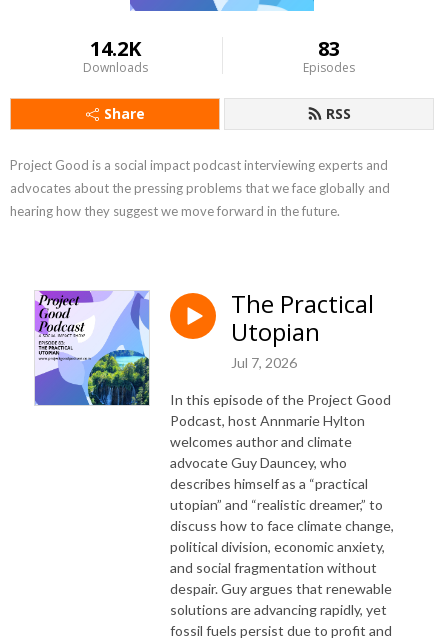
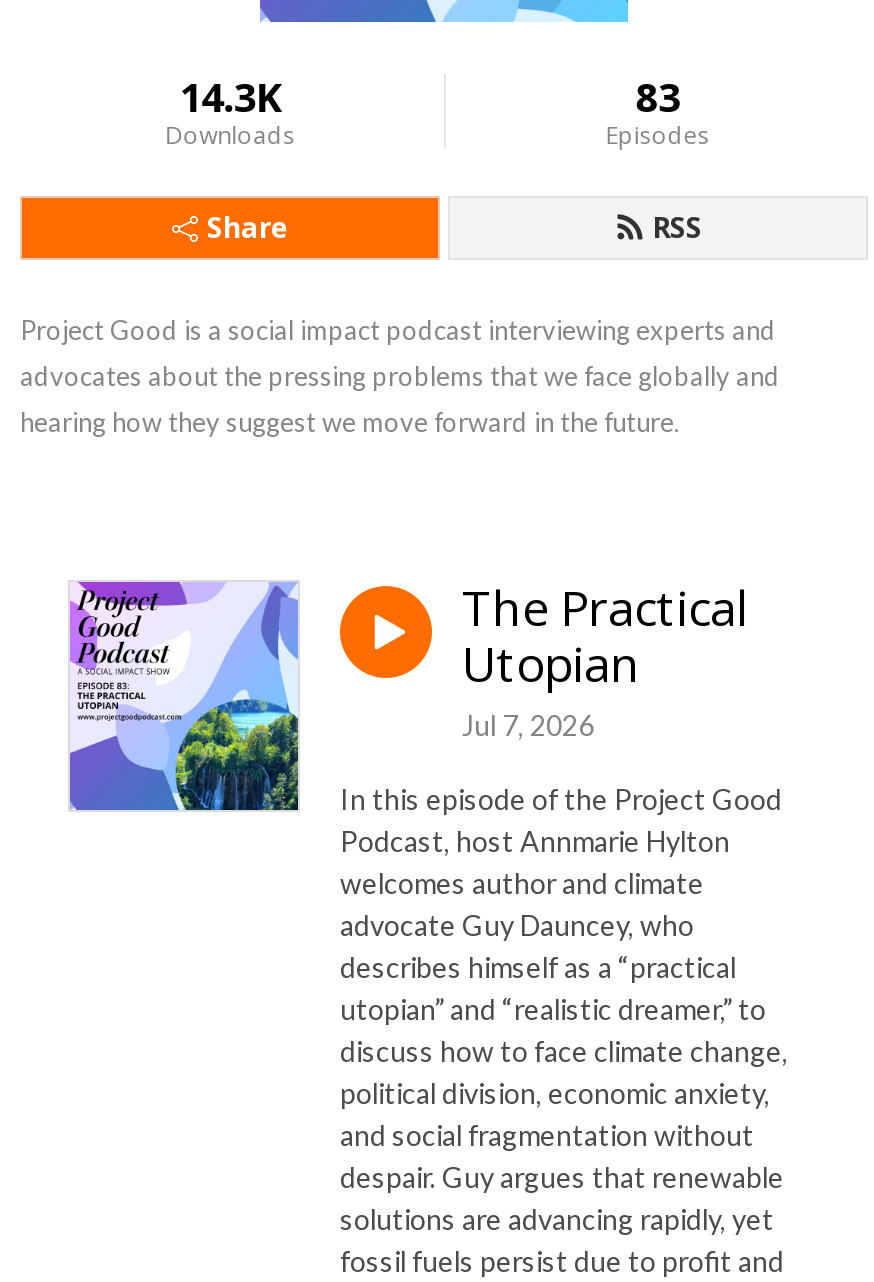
[90,35,141,62] 14.2K -> [179,70,281,124] 14.3K

